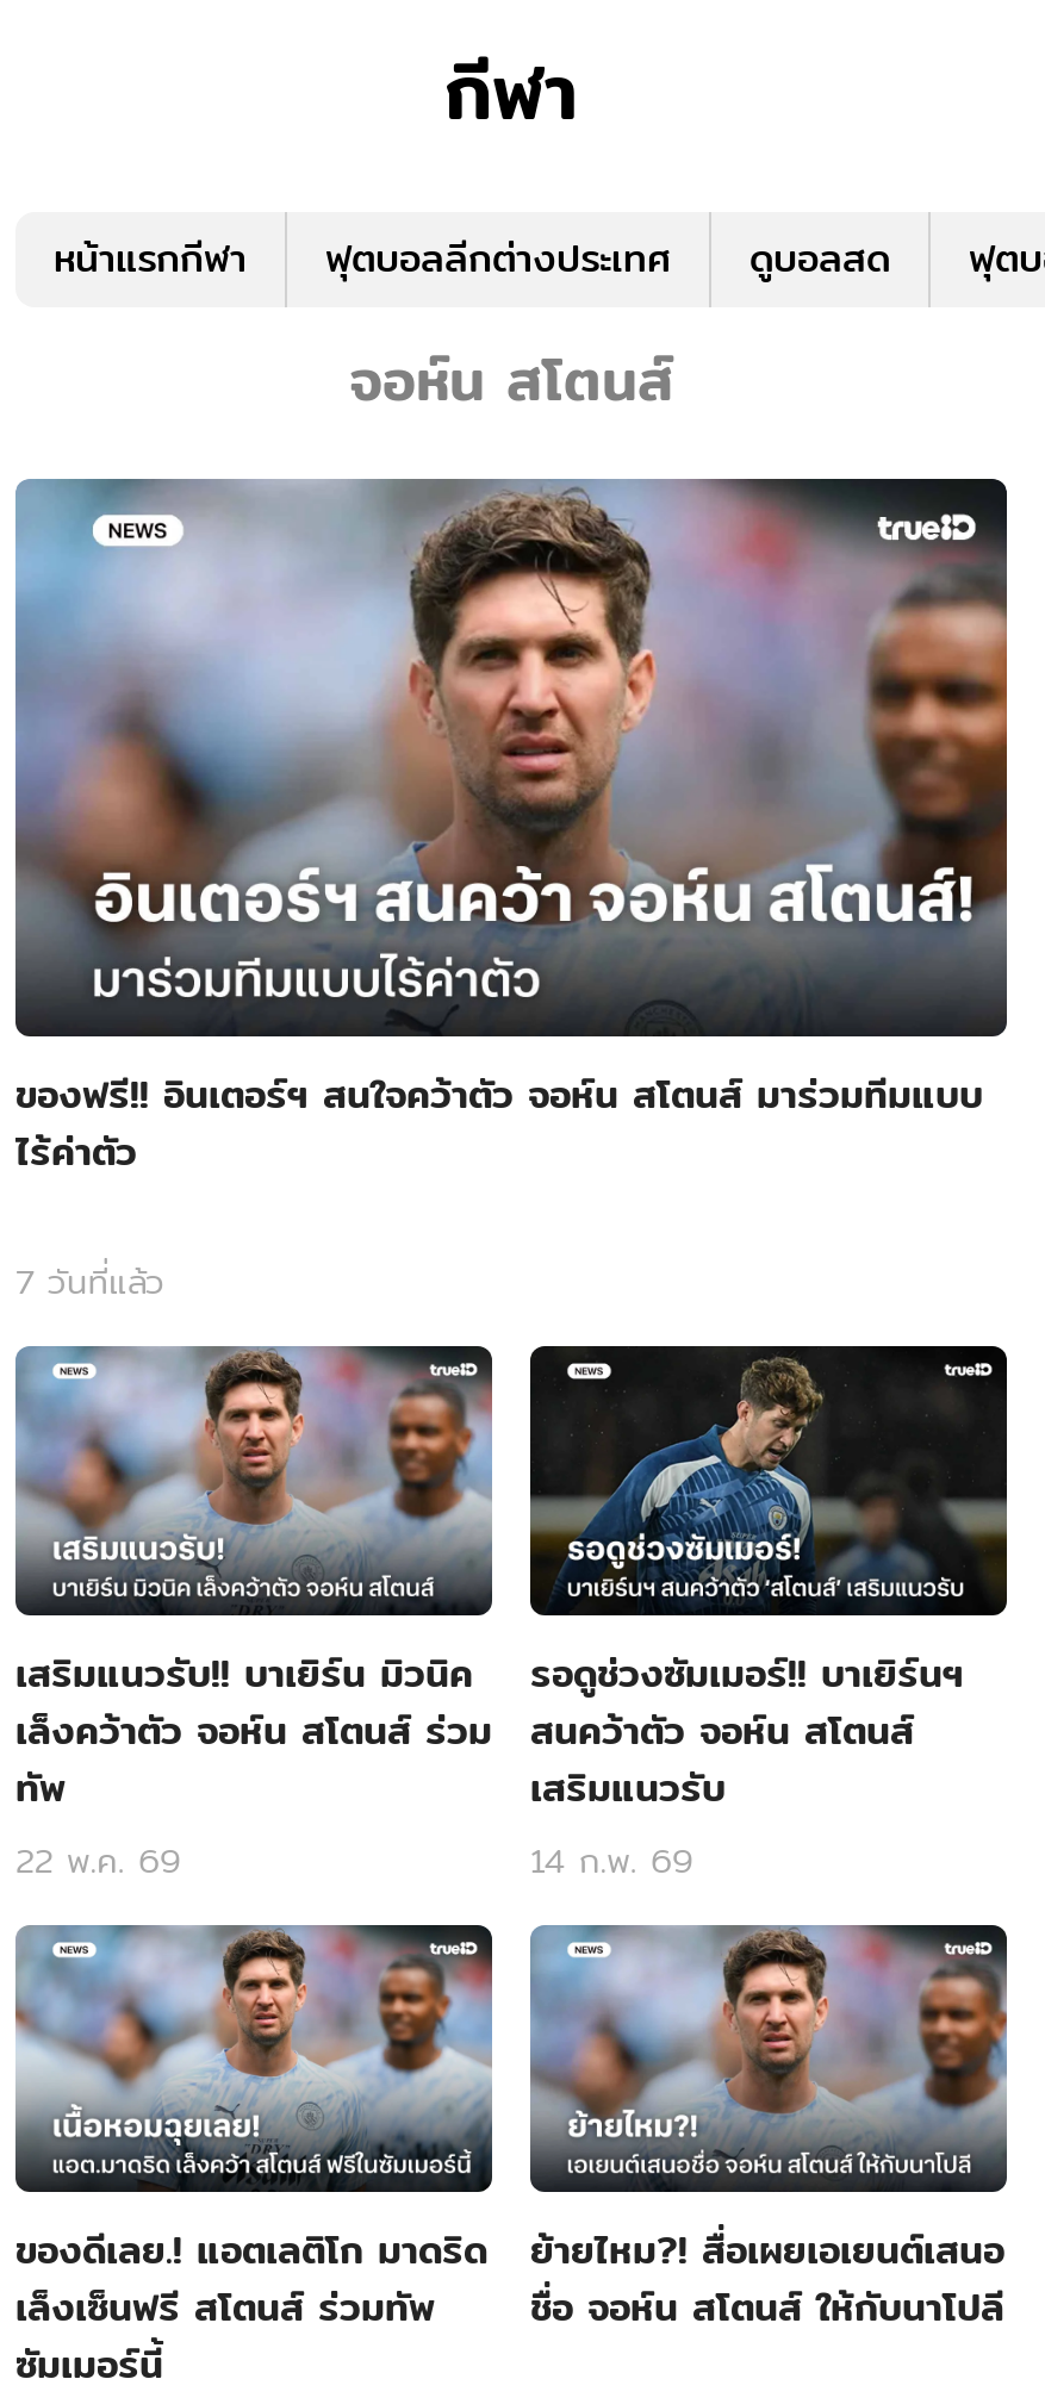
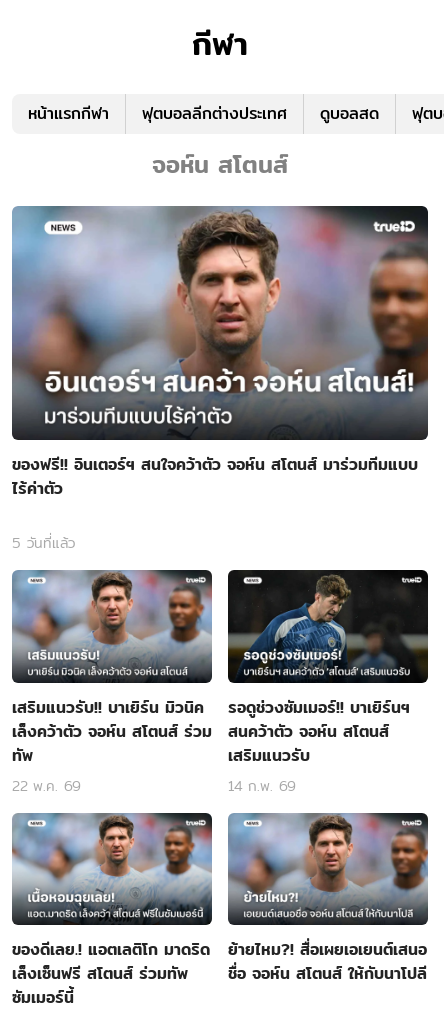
[15,1256,165,1308] 7 วันที่แล้ว -> [12,532,76,554] 5 วันที่แล้ว

